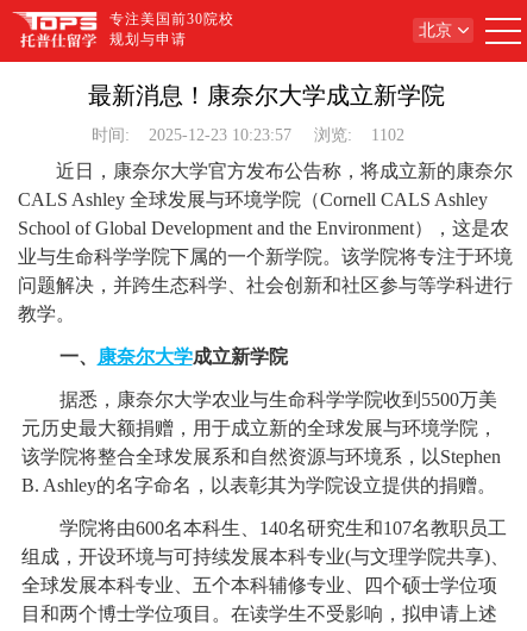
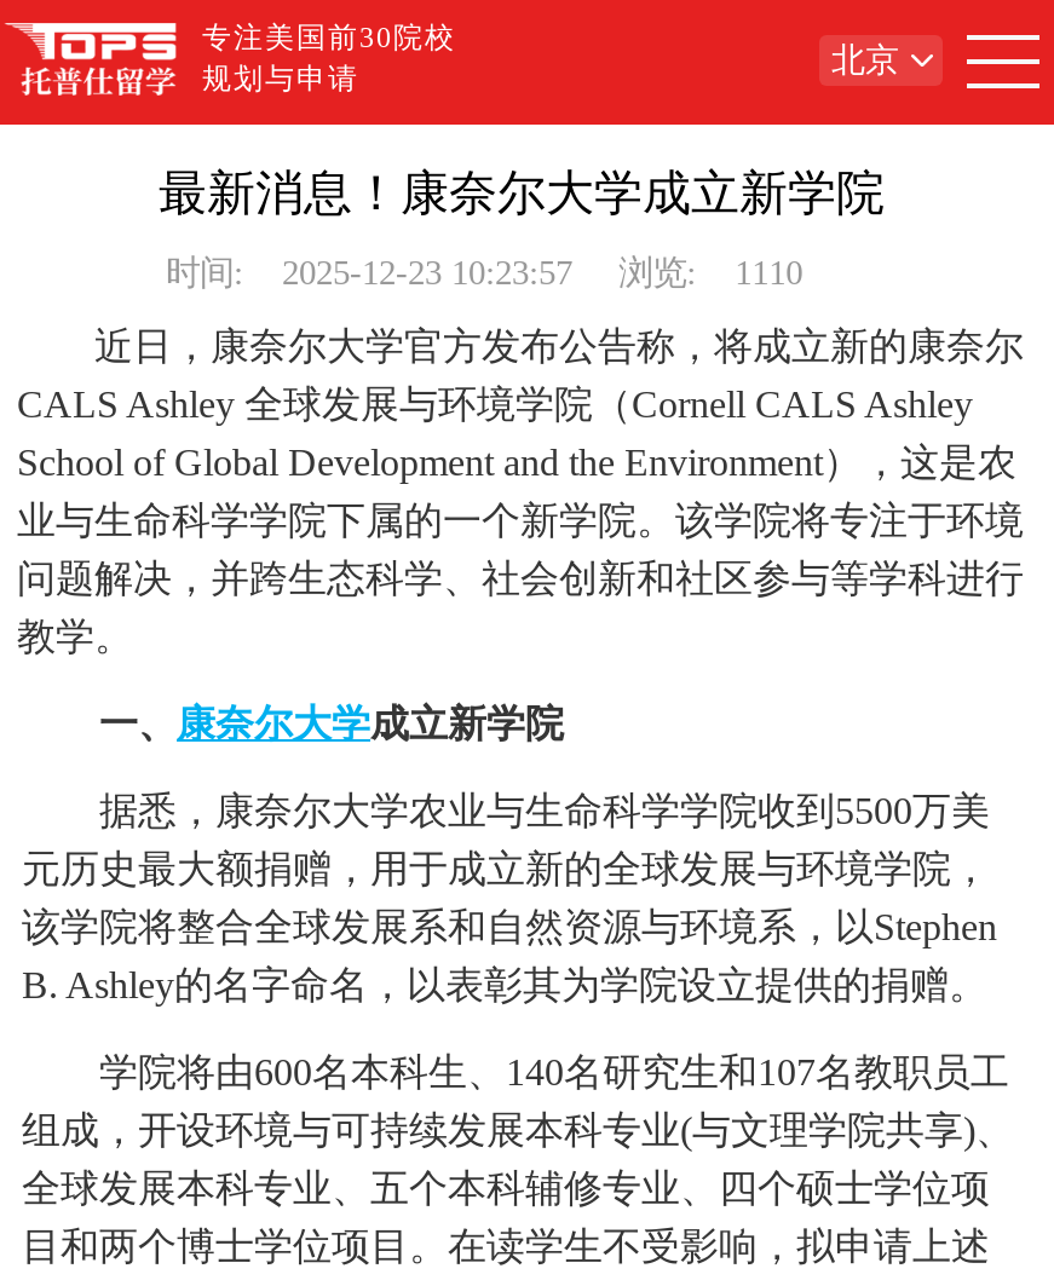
[92,125,405,144] 时间: 2025-12-23 10:23:57 浏览: 1102 -> [166,253,803,292] 时间: 2025-12-23 10:23:57 浏览: 1110

